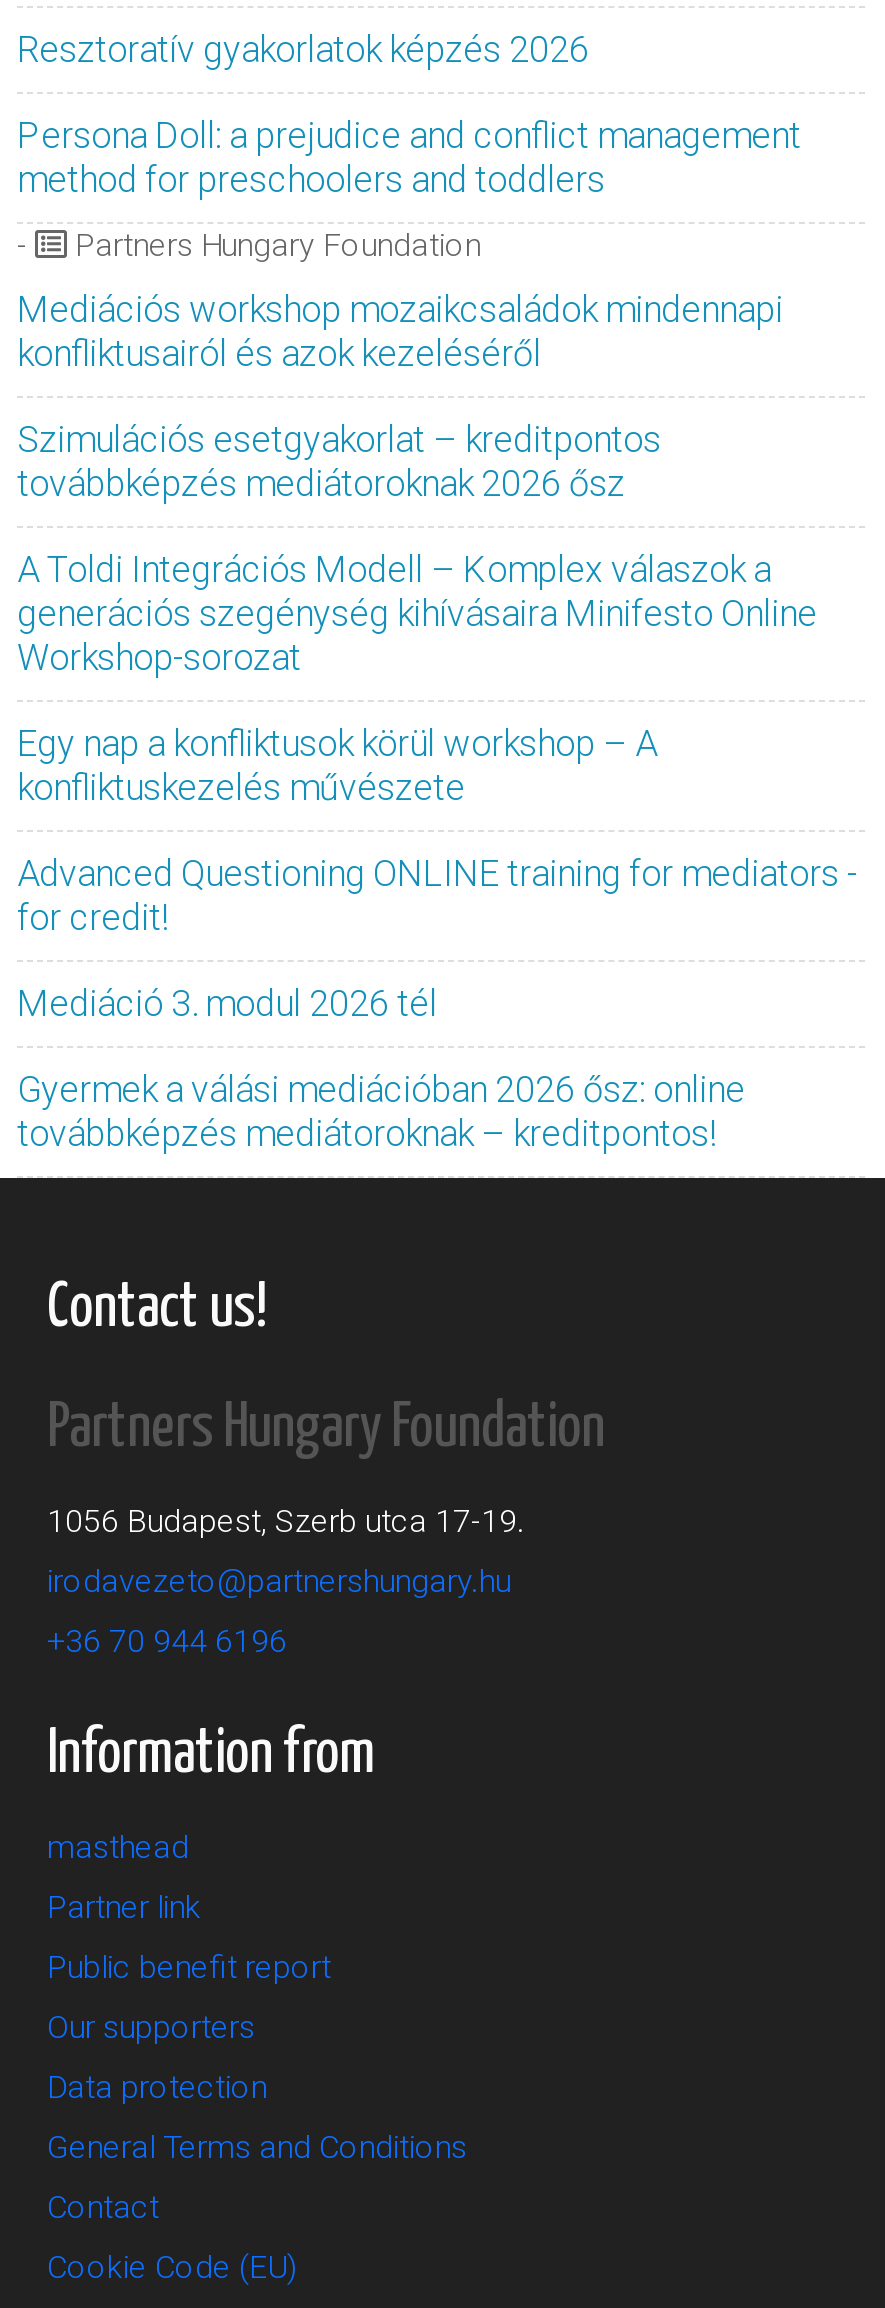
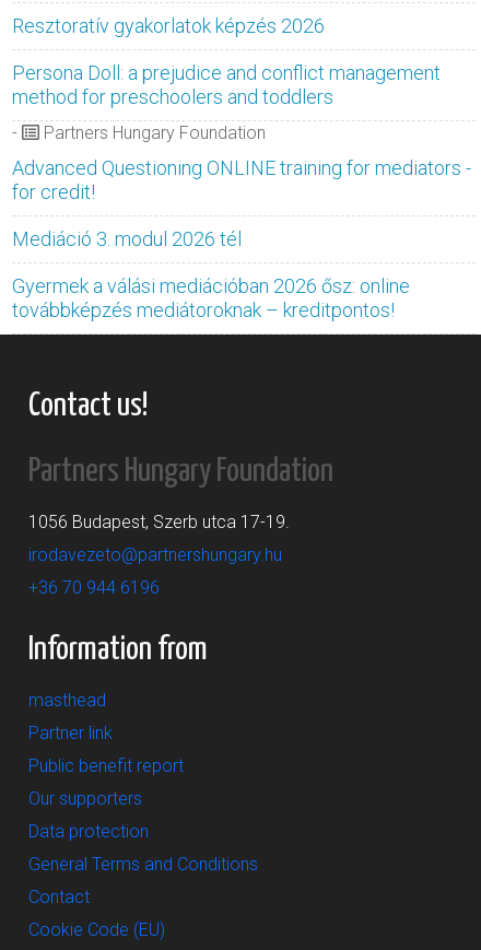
[17,288,817,808] Mediációs workshop mozaikcsaládok mindennapi | konfliktusairól és azok kezeléséről | Szimulációs esetgyakorlat – kreditpontos | továbbképzés mediátoroknak 2026 ősz | A Toldi Integrációs Modell – Komplex válaszok a | generációs szegénység kihívásaira Minifesto Online | Workshop-sorozat | Egy nap a konfliktusok körül workshop – A | konfliktuskezelés művészete -> none

